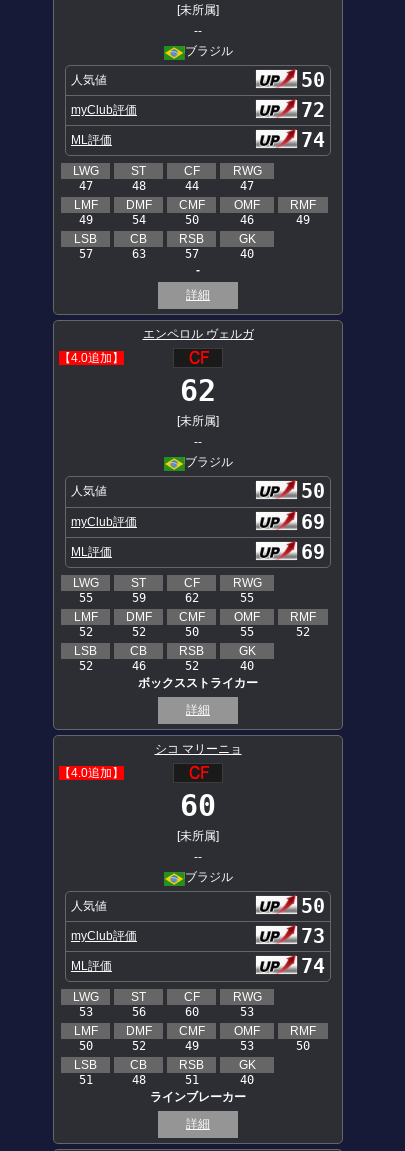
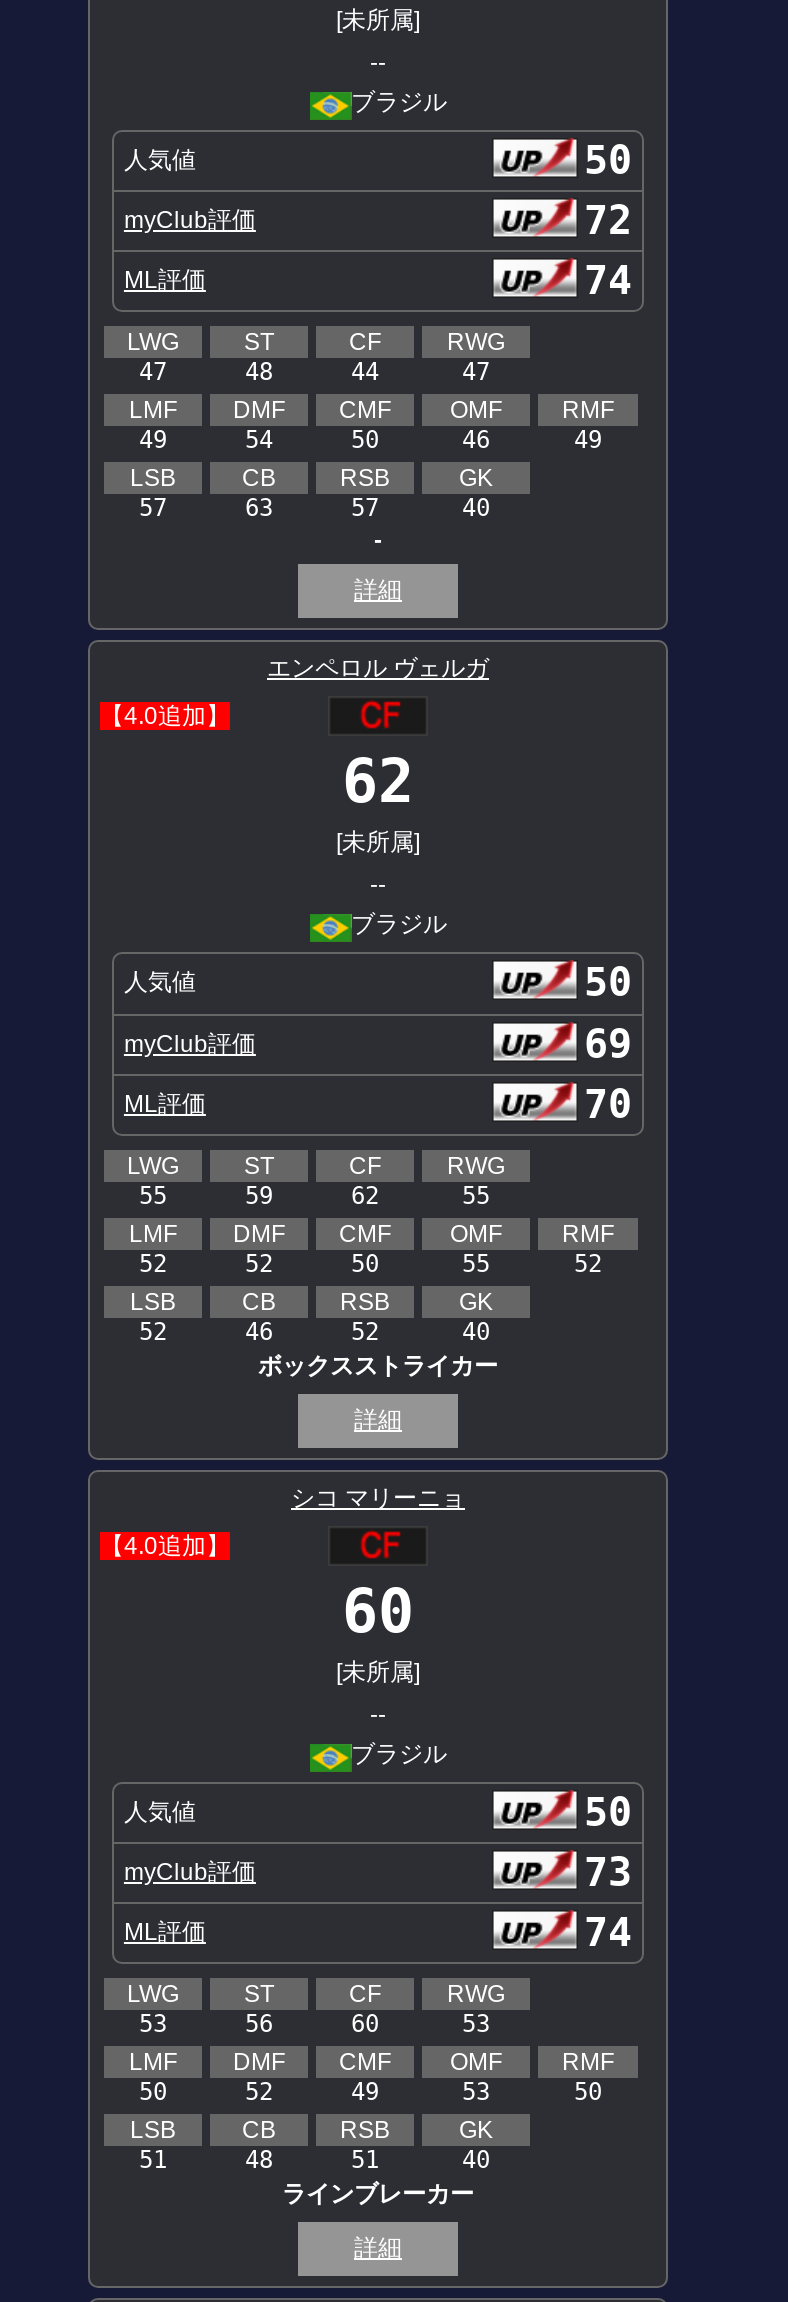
[301,540,325,564] 69 -> [584,1079,632,1127] 70

